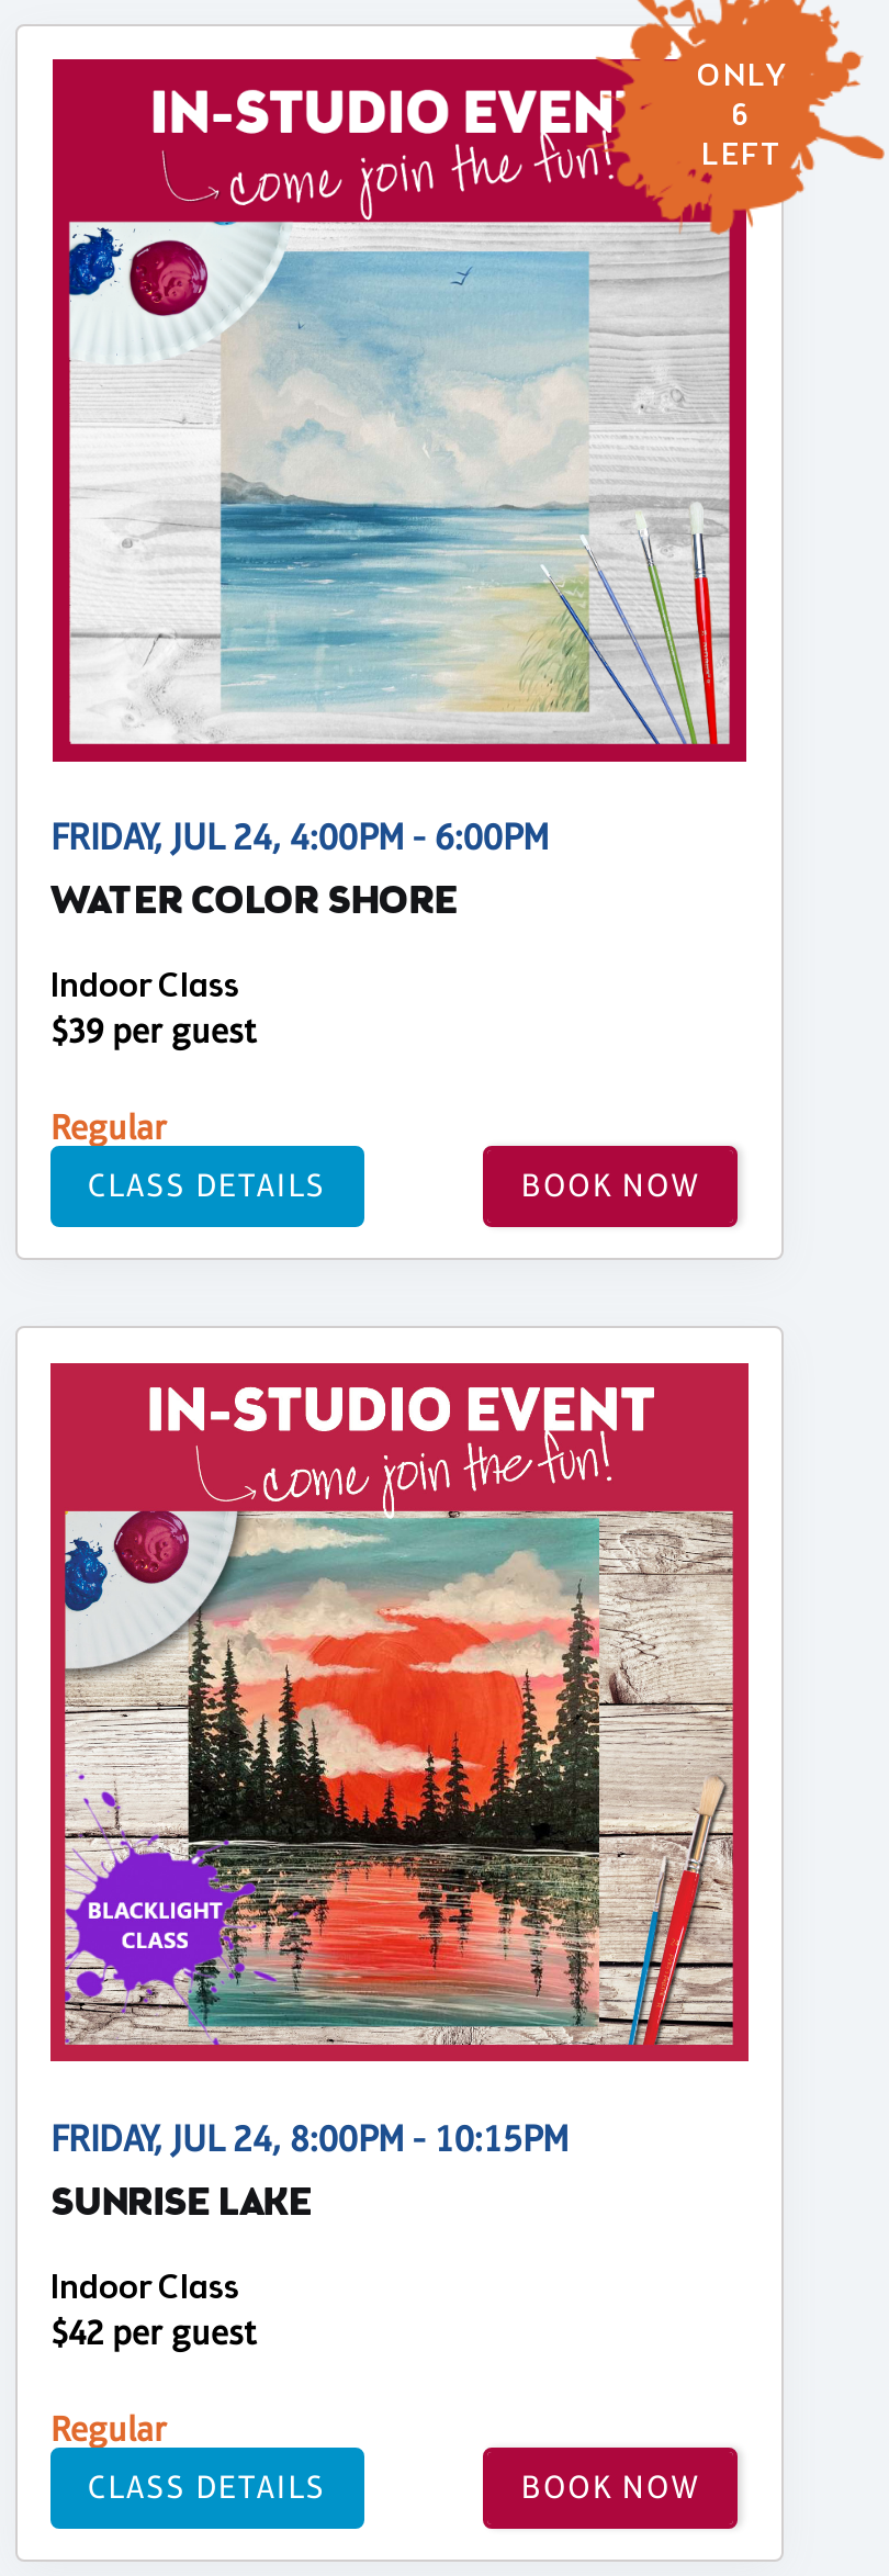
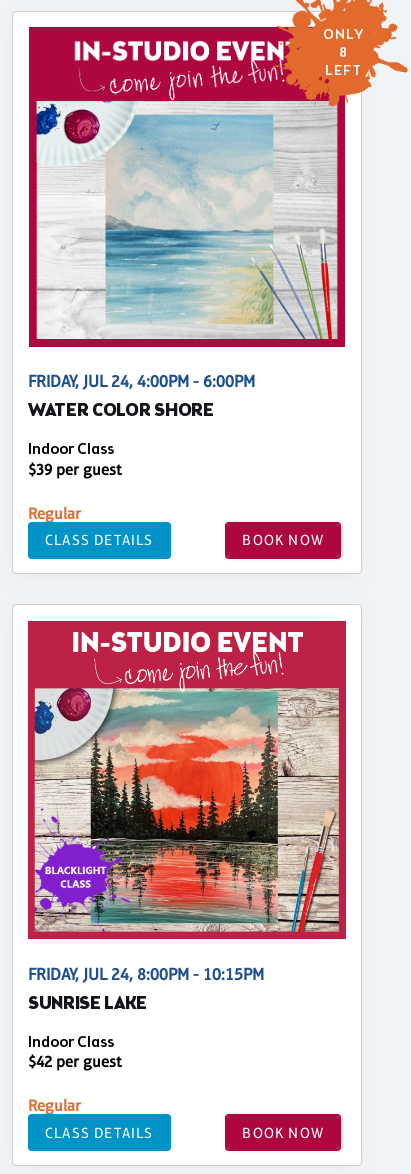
[732,96,752,138] 6 -> [338,44,347,63] 8

